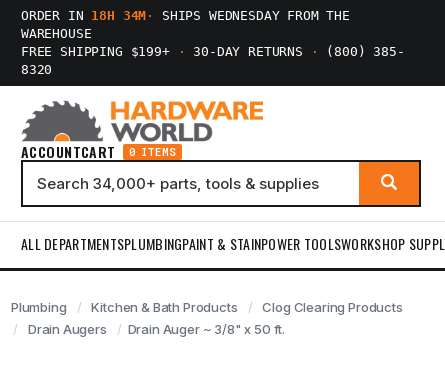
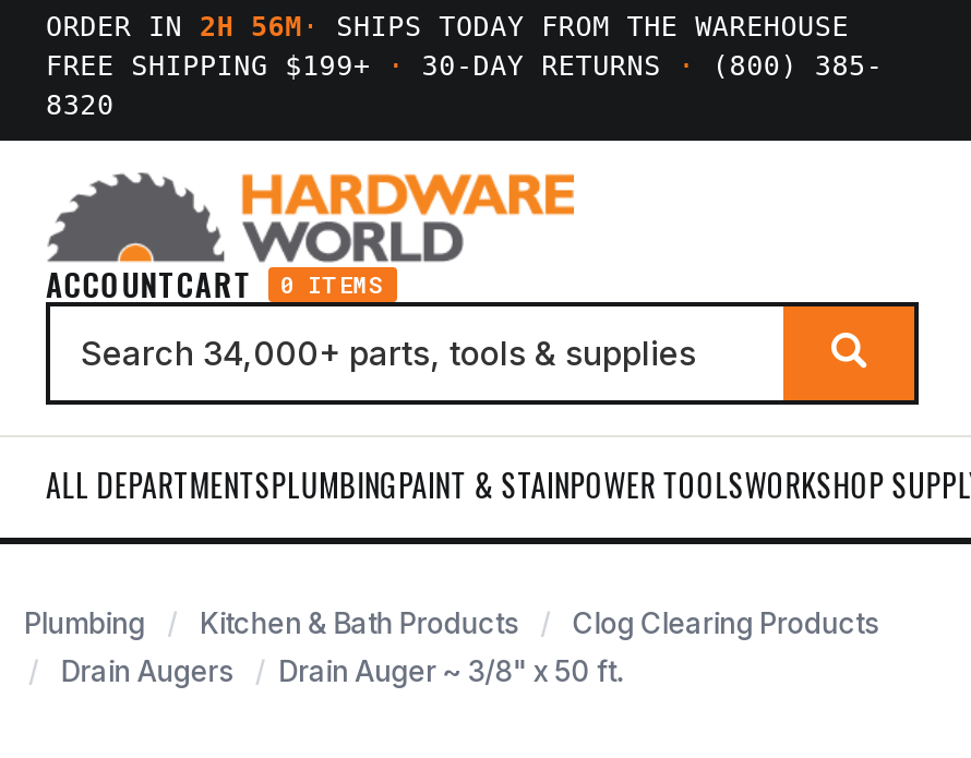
[21,8,350,41] ORDER IN 18H 34M · SHIPS WEDNESDAY FROM THE | WAREHOUSE -> [46,10,849,43] ORDER IN 2H 56M · SHIPS TODAY FROM THE WAREHOUSE

